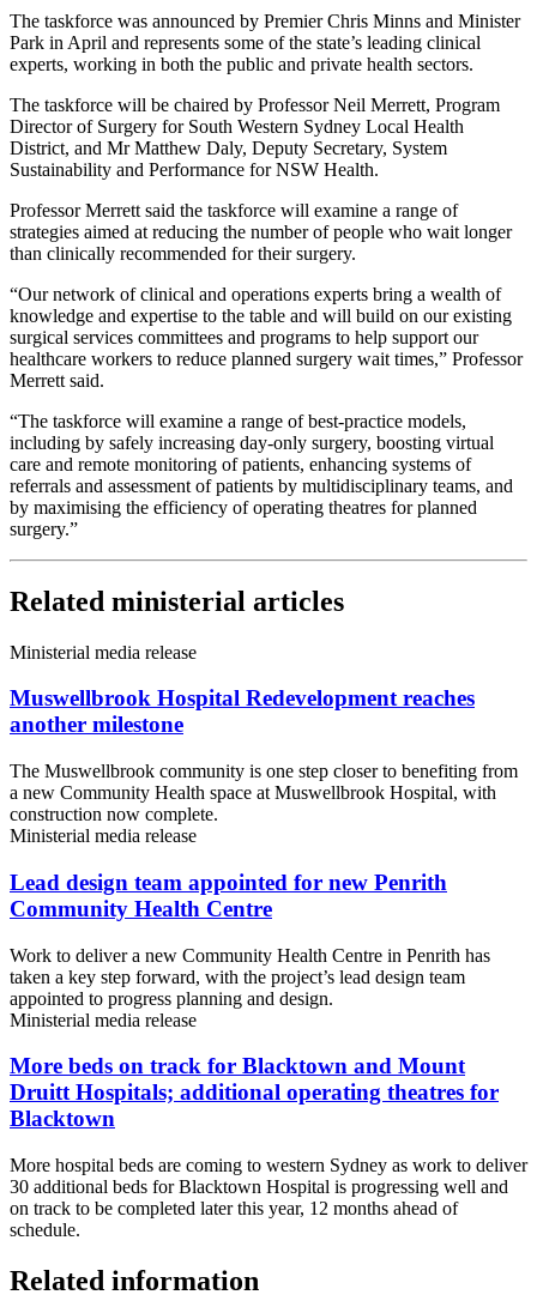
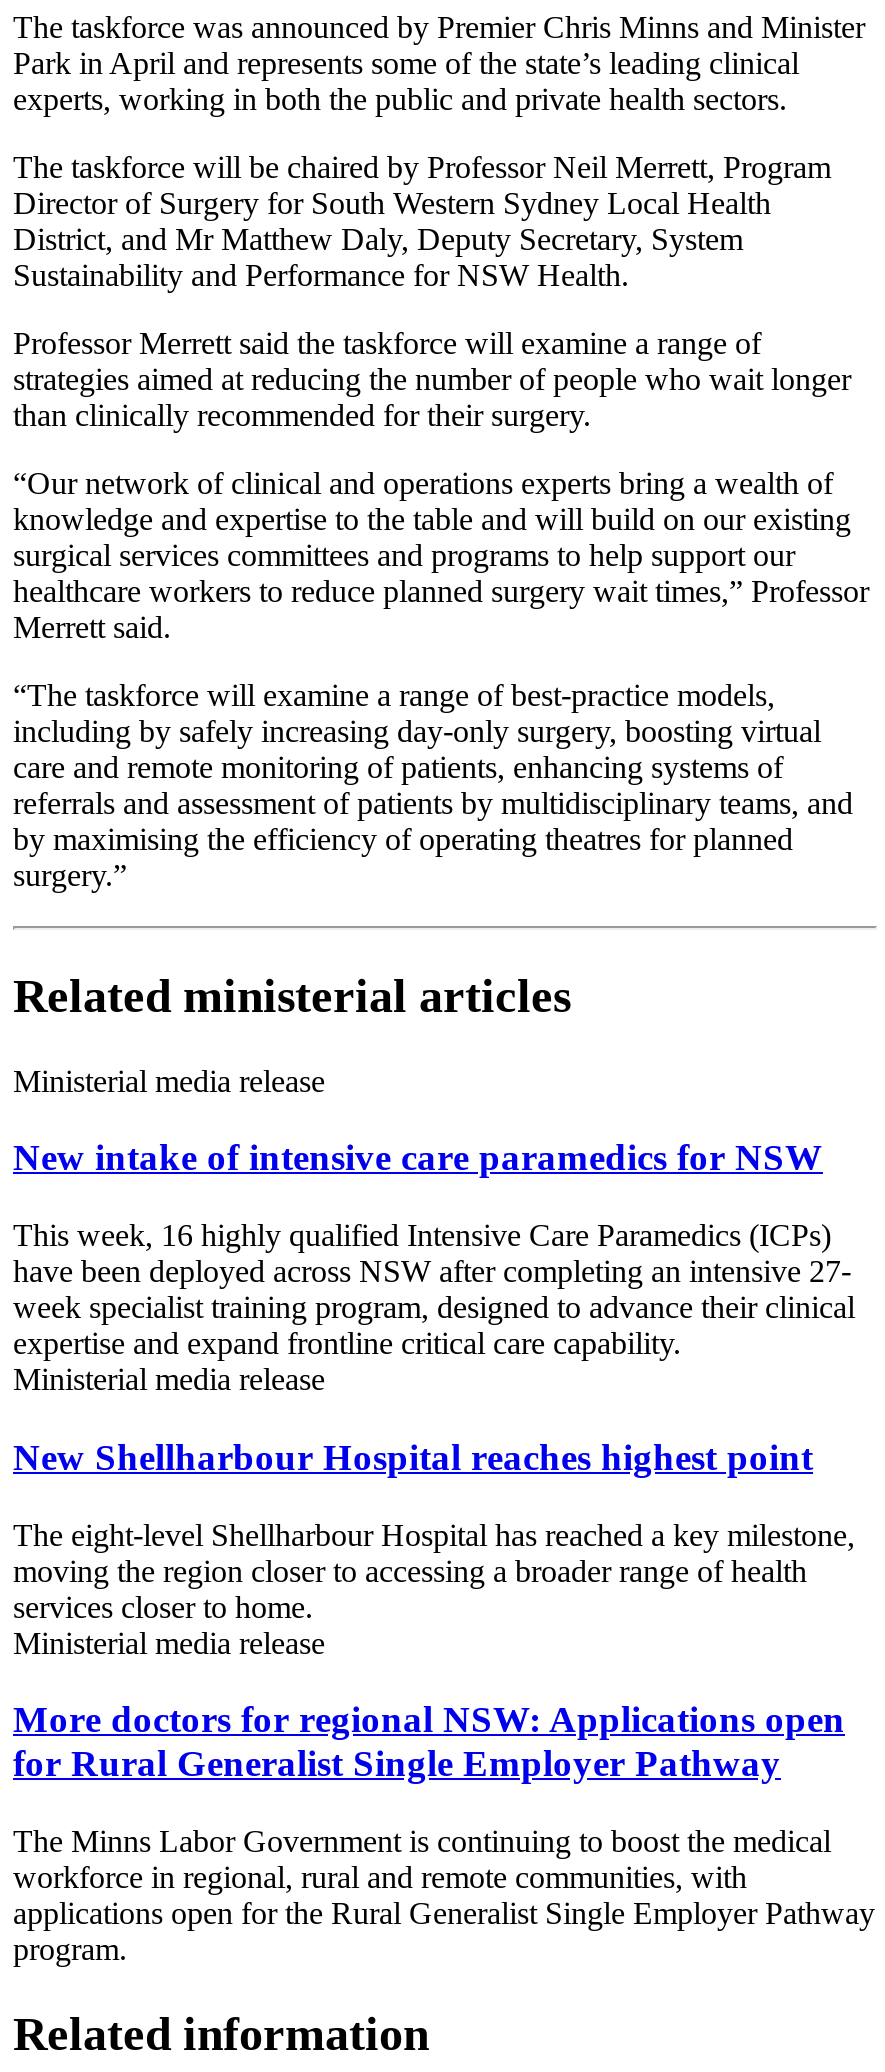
[10,686,475,737] Muswellbrook Hospital Redevelopment reaches | another milestone -> [13,1137,823,1179] New intake of intensive care paramedics for NSW
[10,761,518,824] The Muswellbrook community is one step closer to benefiting from | a new Community Health space at Muswellbrook Hospital, with | construction now complete. -> [13,1218,855,1360] This week, 16 highly qualified Intensive Care Paramedics (ICPs) | have been deployed across NSW after completing an intensive 27- | week specialist training program, designed to advance their clinical | expertise and expand frontline critical care capability.
[10,869,447,921] Lead design team appointed for new Penrith | Community Health Centre -> [13,1436,813,1478] New Shellharbour Hospital reaches highest point
[10,945,490,1008] Work to deliver a new Community Health Centre in Penrith has | taken a key step forward, with the project’s lead design team | appointed to progress planning and design. -> [13,1517,855,1623] The eight-level Shellharbour Hospital has reached a key milestone, | moving the region closer to accessing a broader range of health | services closer to home.
[10,1053,499,1131] More beds on track for Blacktown and Mount | Druitt Hospitals; additional operating theatres for | Blacktown -> [13,1698,845,1784] More doctors for regional NSW: Applications open | for Rural Generalist Single Employer Pathway
[10,1155,527,1240] More hospital beds are coming to western Sydney as work to deliver | 30 additional beds for Blacktown Hospital is progressing well and | on track to be completed later this year, 12 months ahead of | schedule. -> [13,1824,875,1966] The Minns Labor Government is continuing to boost the medical | workforce in regional, rural and remote communities, with | applications open for the Rural Generalist Single Employer Pathway | program.

